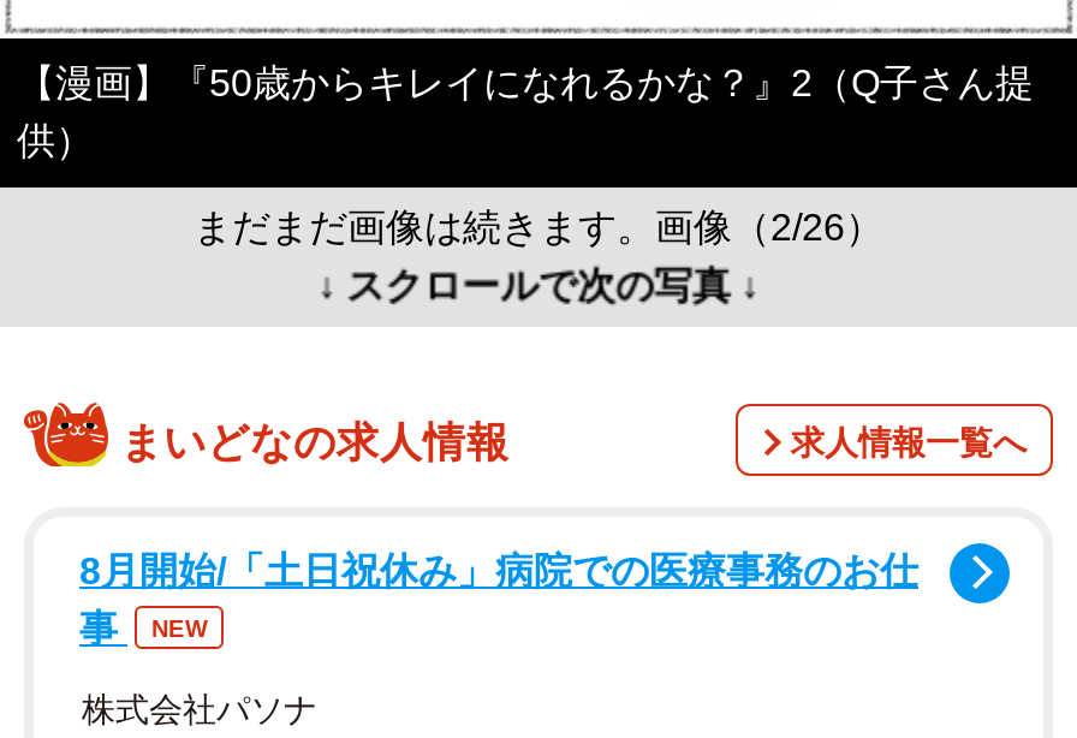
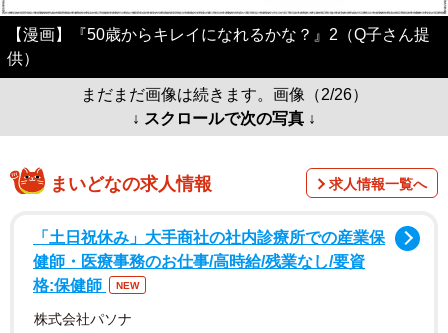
[79,550,918,649] 8月開始/「土日祝休み」病院での医療事務のお仕 | 事 -> [33,229,385,294] 「土日祝休み」大手商社の社内診療所での産業保 | 健師・医療事務のお仕事/高時給/残業なし/要資 | 格:保健師

